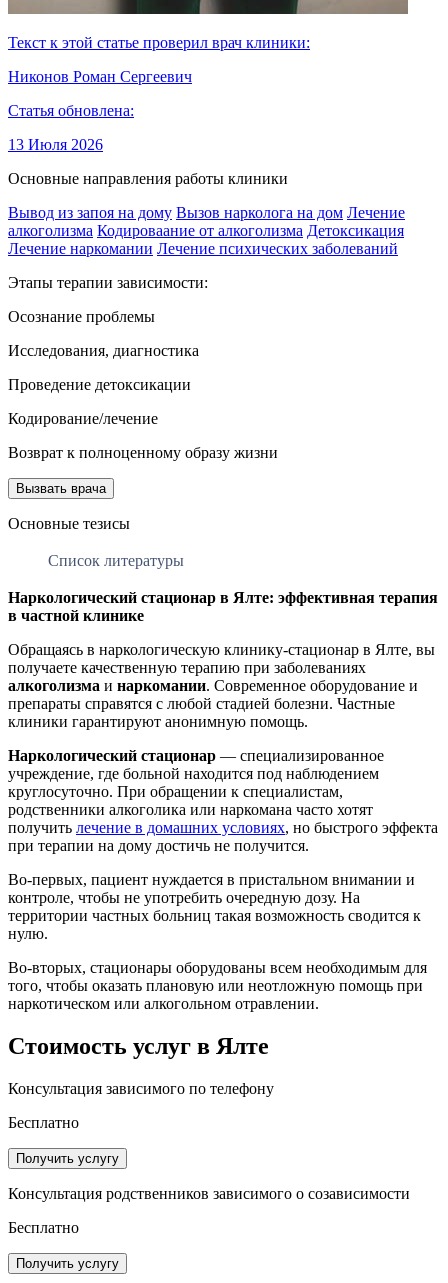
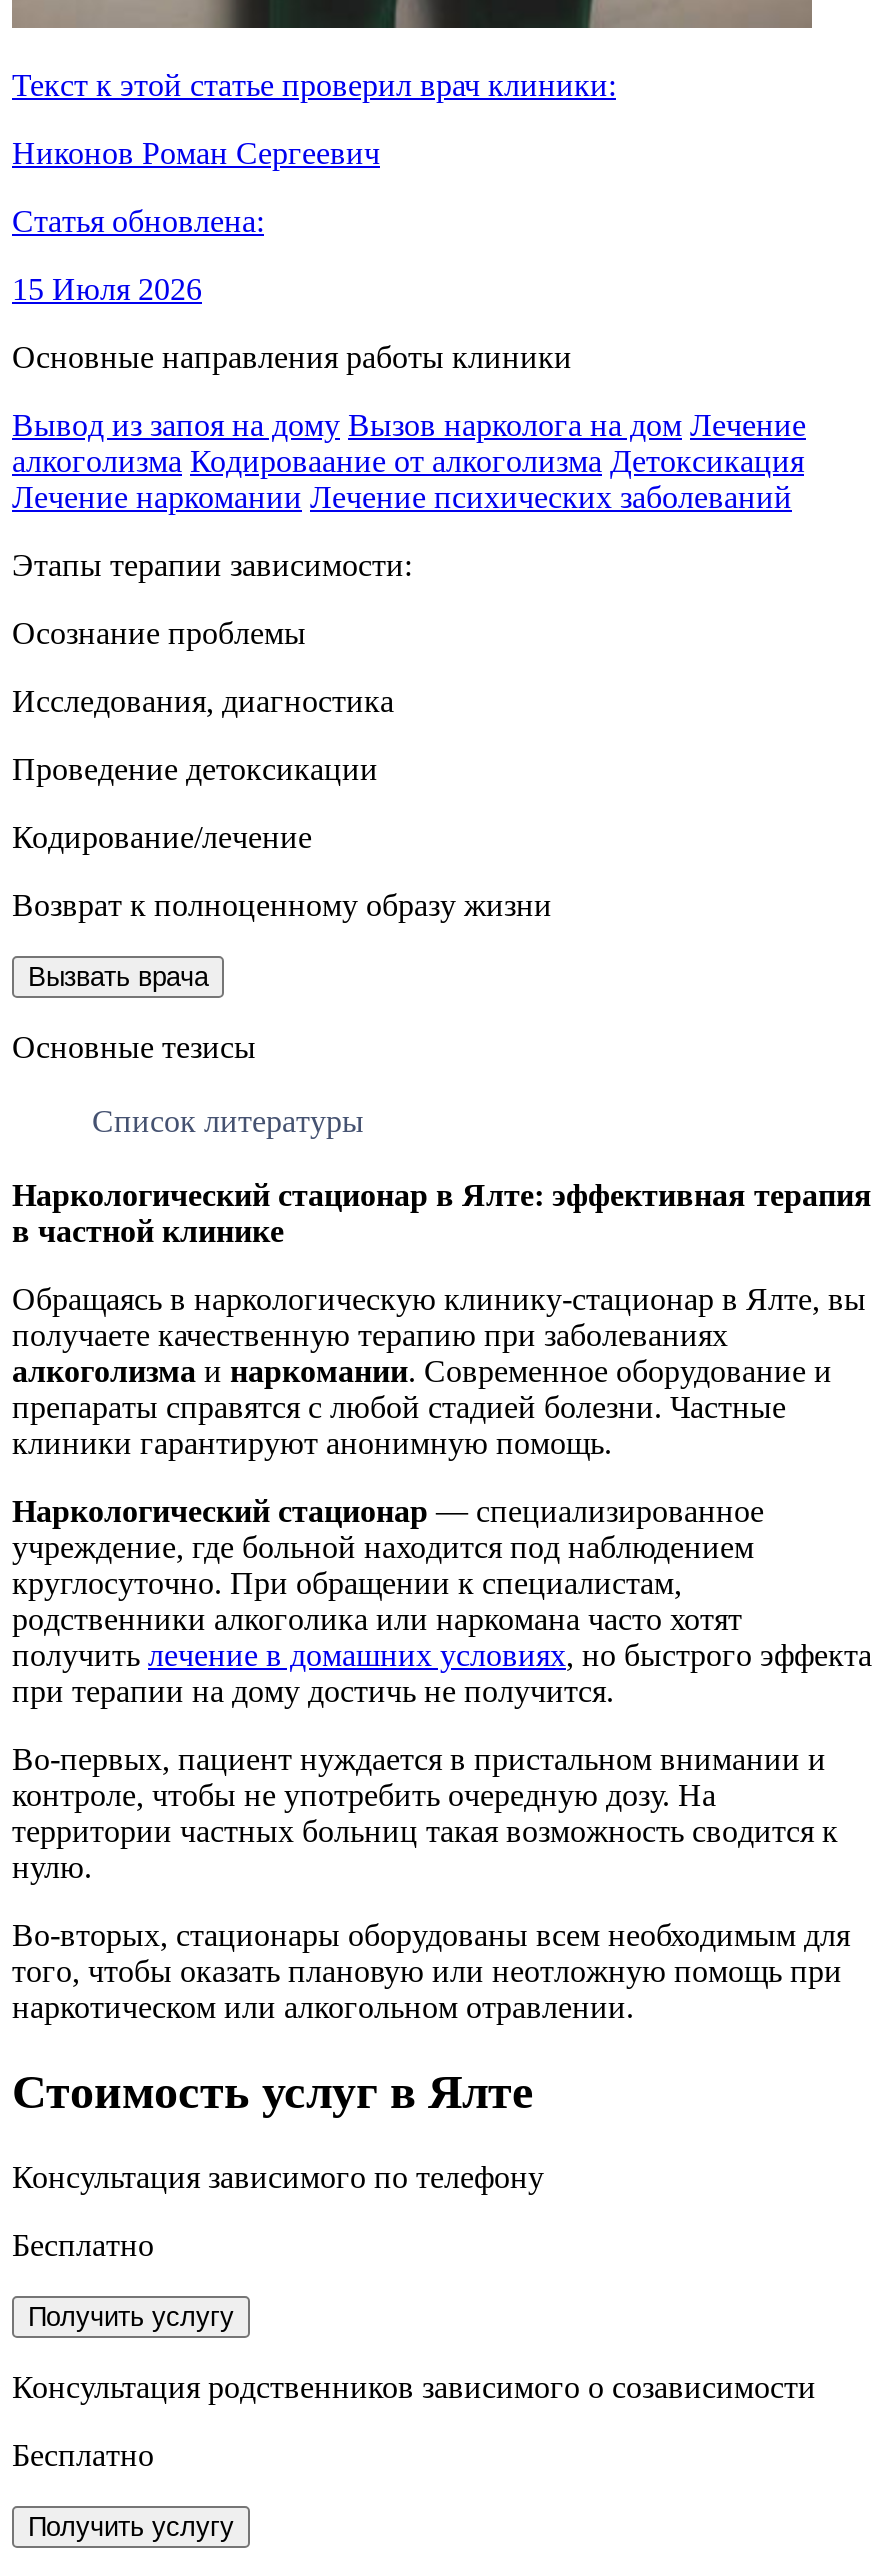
[8,136,103,153] 13 Июля 2026 -> [12,272,202,306] 15 Июля 2026

